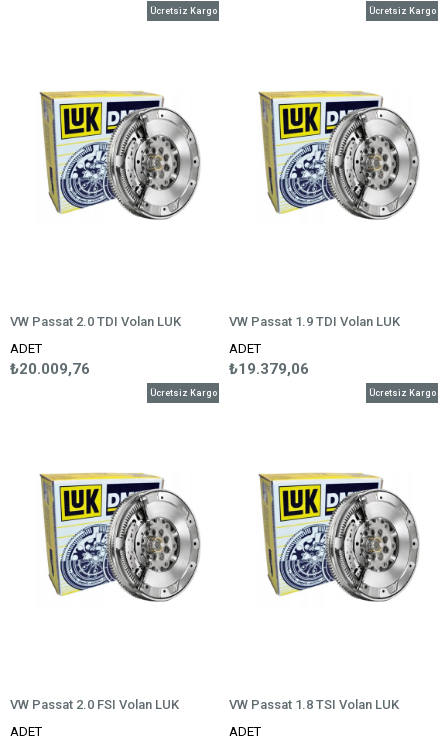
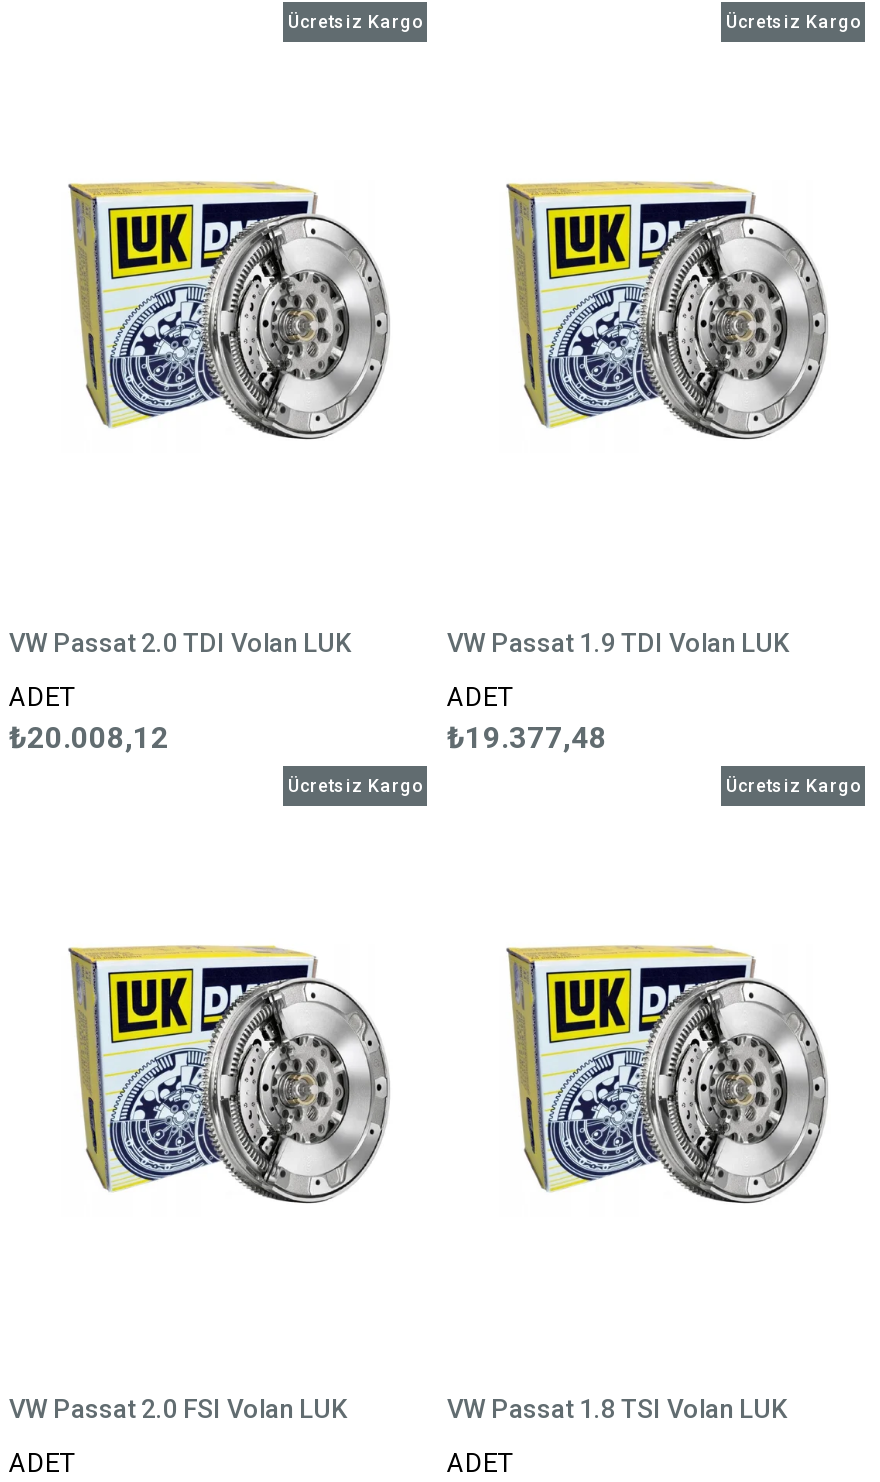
[10,360,90,378] ₺20.009,76 -> [9,720,169,756] ₺20.008,12
[229,360,309,378] ₺19.379,06 -> [447,720,607,756] ₺19.377,48

